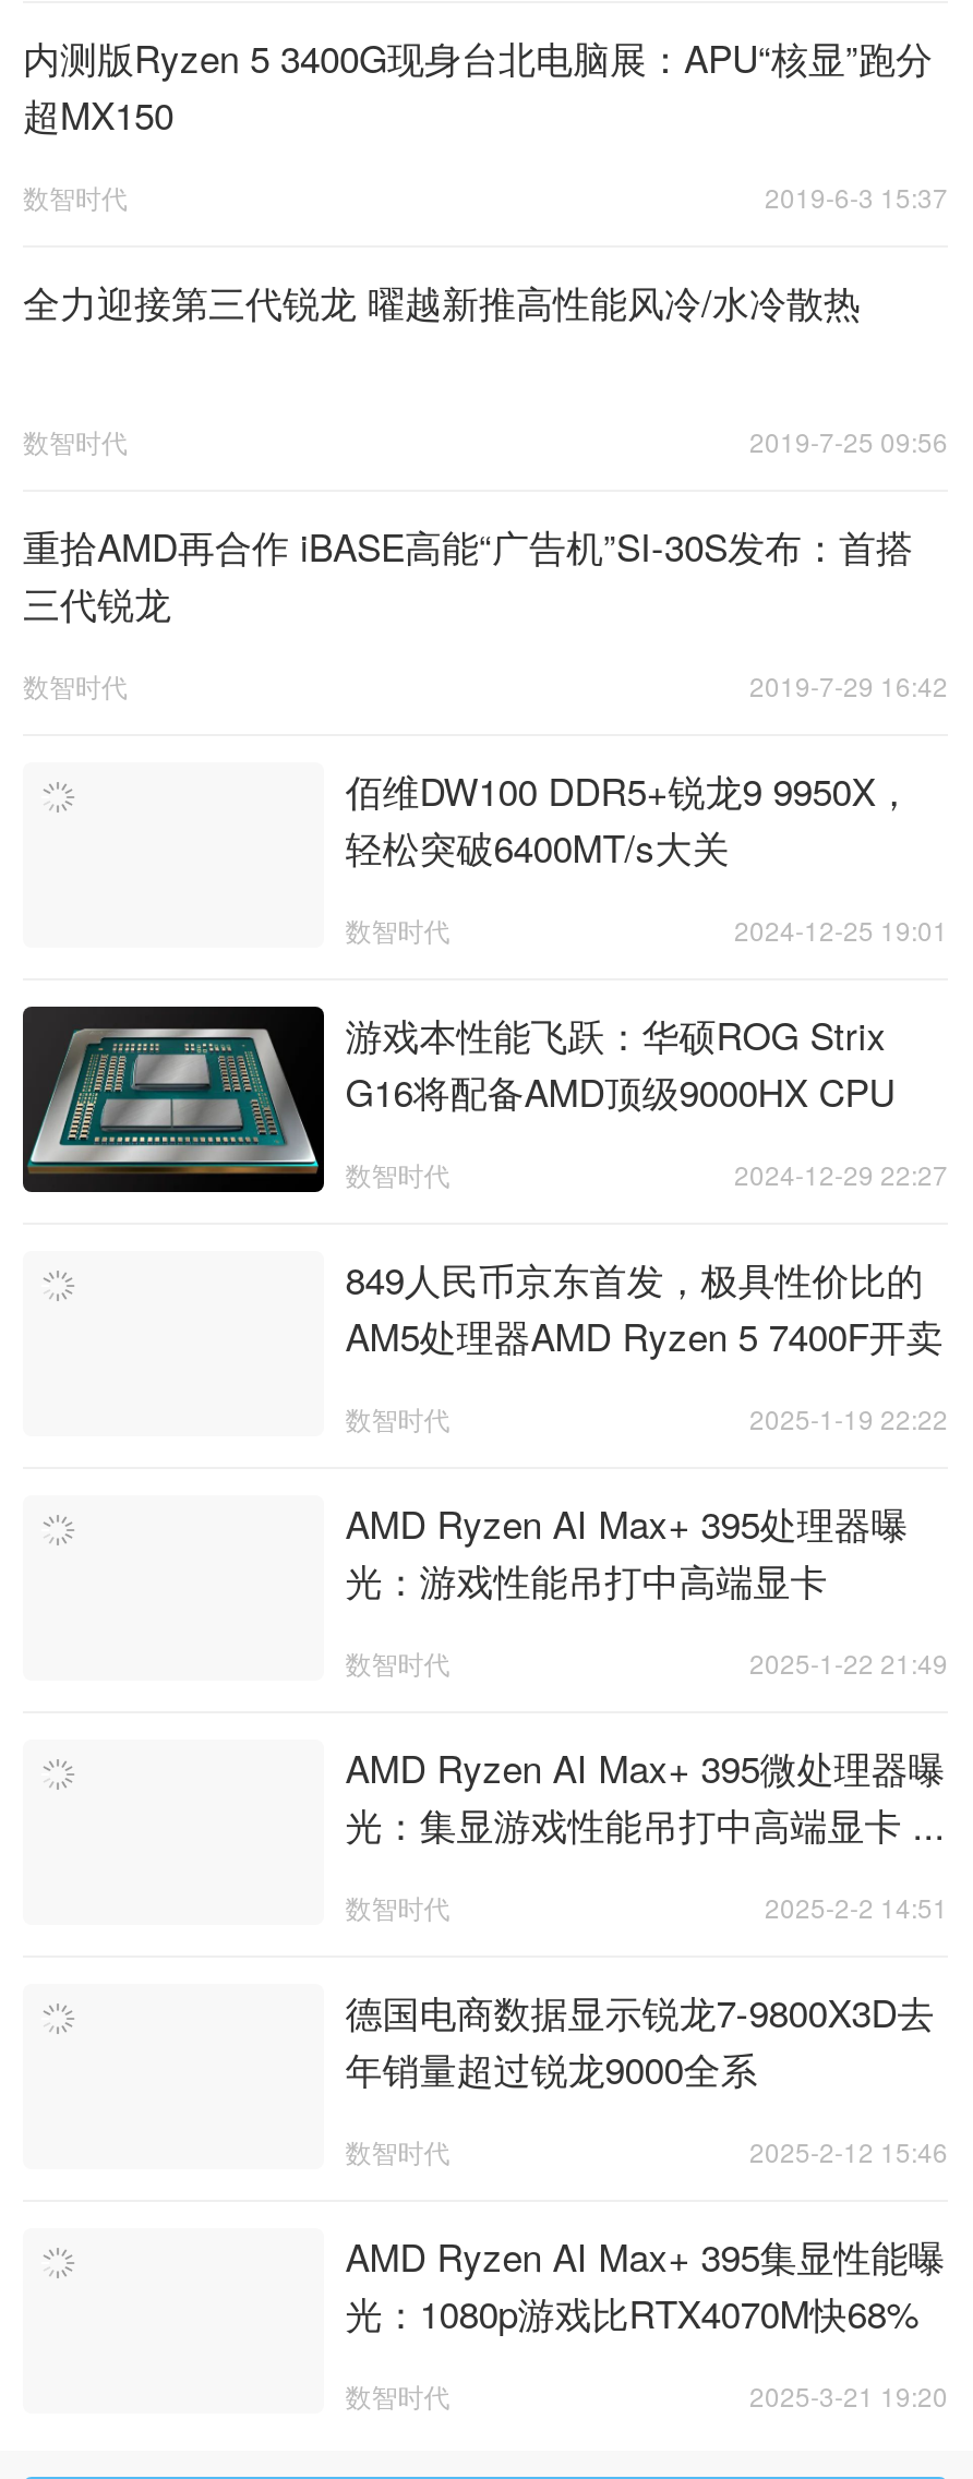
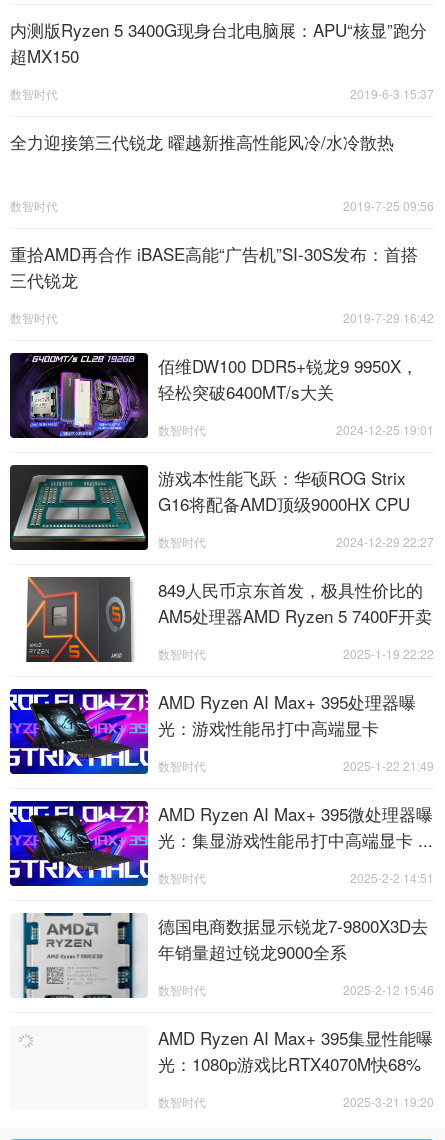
none -> [9,352,149,439] [image]
none -> [25,576,134,663] [image]
none -> [9,688,149,775] [image]
none -> [9,800,149,887] [image]
none -> [21,912,144,999] [image]

